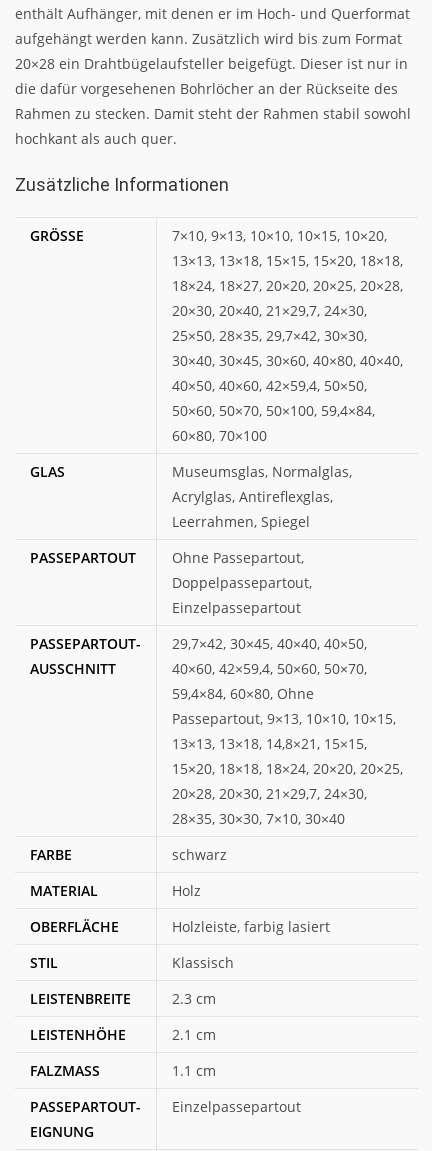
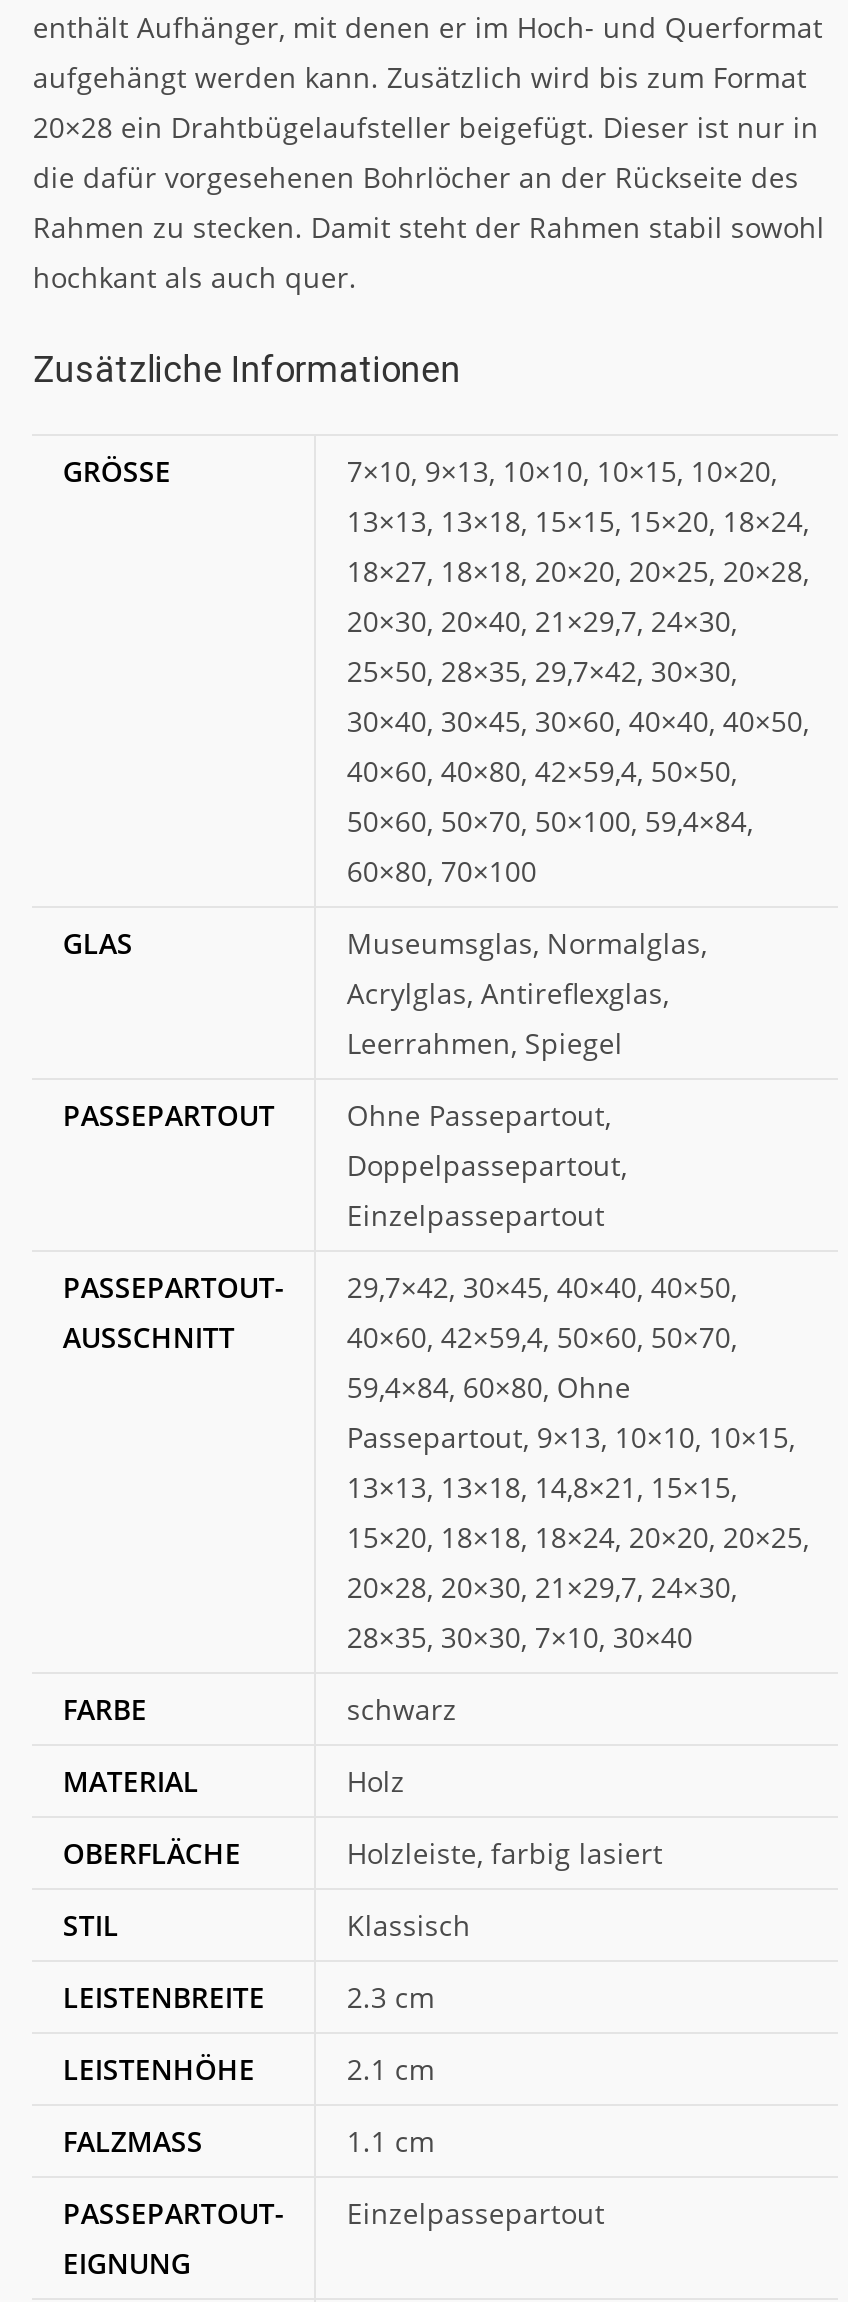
[172,251,403,270] 13×13, 13×18, 15×15, 15×20, 18×18, -> [347,502,809,540] 13×13, 13×18, 15×15, 15×20, 18×24,
[172,276,403,295] 18×24, 18×27, 20×20, 20×25, 20×28, -> [347,552,809,590] 18×27, 18×18, 20×20, 20×25, 20×28,
[172,351,403,370] 30×40, 30×45, 30×60, 40×80, 40×40, -> [347,702,809,740] 30×40, 30×45, 30×60, 40×40, 40×50,
[172,376,367,395] 40×50, 40×60, 42×59,4, 50×50, -> [347,752,737,790] 40×60, 40×80, 42×59,4, 50×50,

